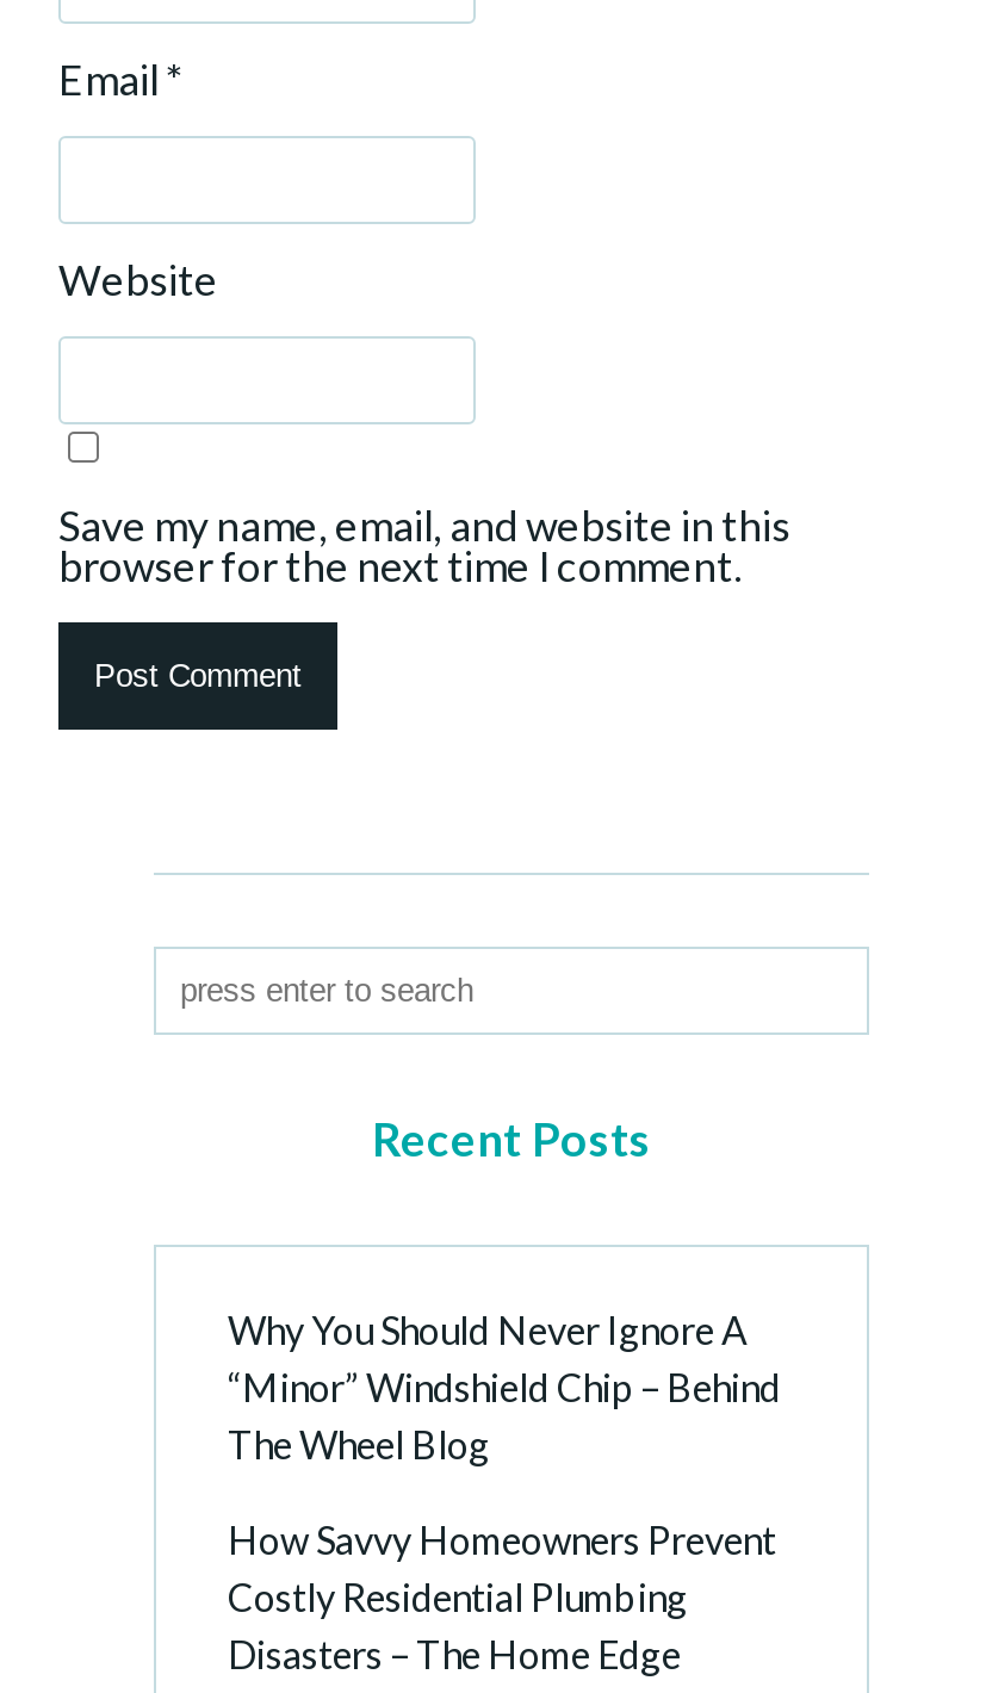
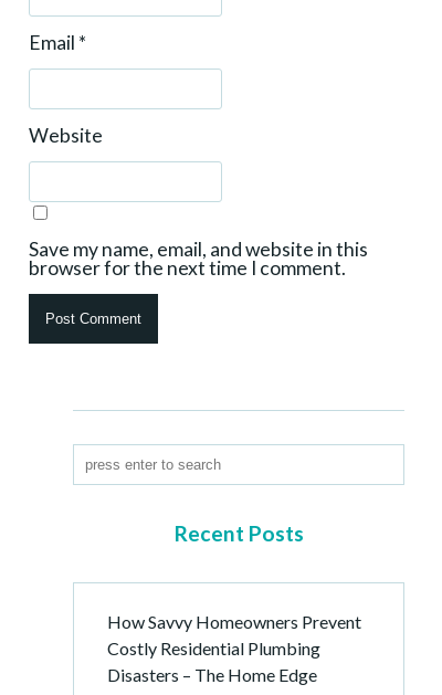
[228,1306,781,1466] Why You Should Never Ignore A | “Minor” Windshield Chip – Behind | The Wheel Blog -> none

